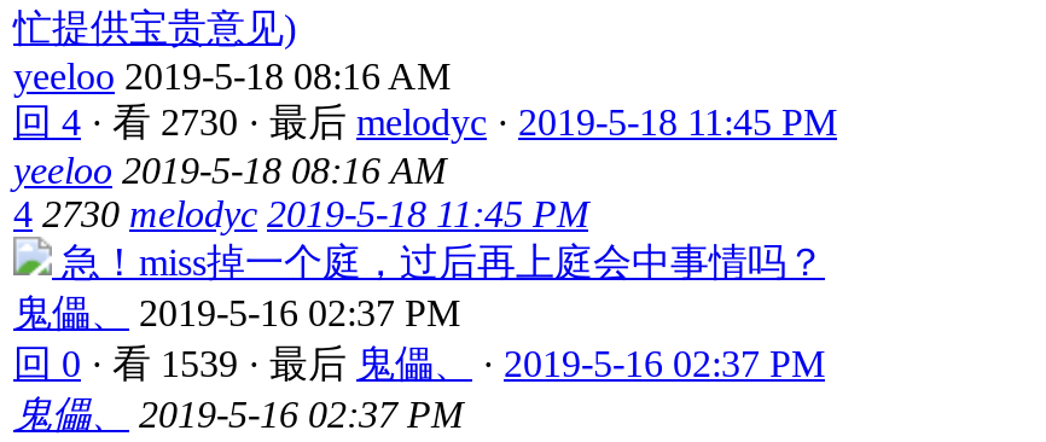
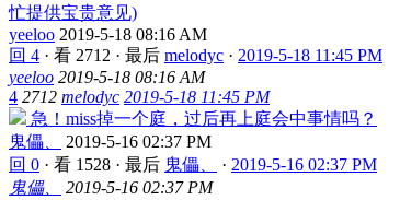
[13,101,837,142] 回 4 · 看 2730 · 最后melodyc · 2019-5-18 11:45 PM -> [9,46,382,64] 回 4 · 看 2712 · 最后melodyc · 2019-5-18 11:45 PM
[13,192,588,234] 4 2730 melodyc 2019-5-18 11:45 PM -> [9,87,270,106] 4 2712 melodyc 2019-5-18 11:45 PM
[13,342,825,383] 回 0 · 看 1539 · 最后鬼儡、· 2019-5-16 02:37 PM -> [9,155,377,173] 回 0 · 看 1528 · 最后鬼儡、· 2019-5-16 02:37 PM

